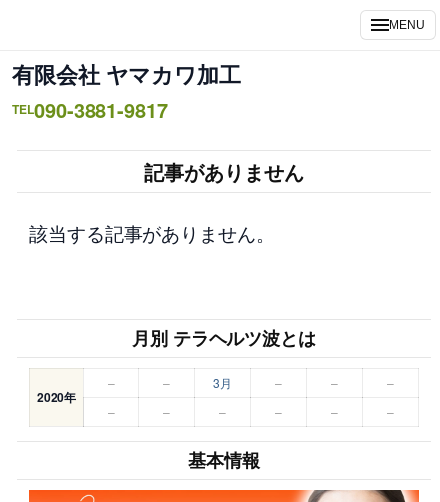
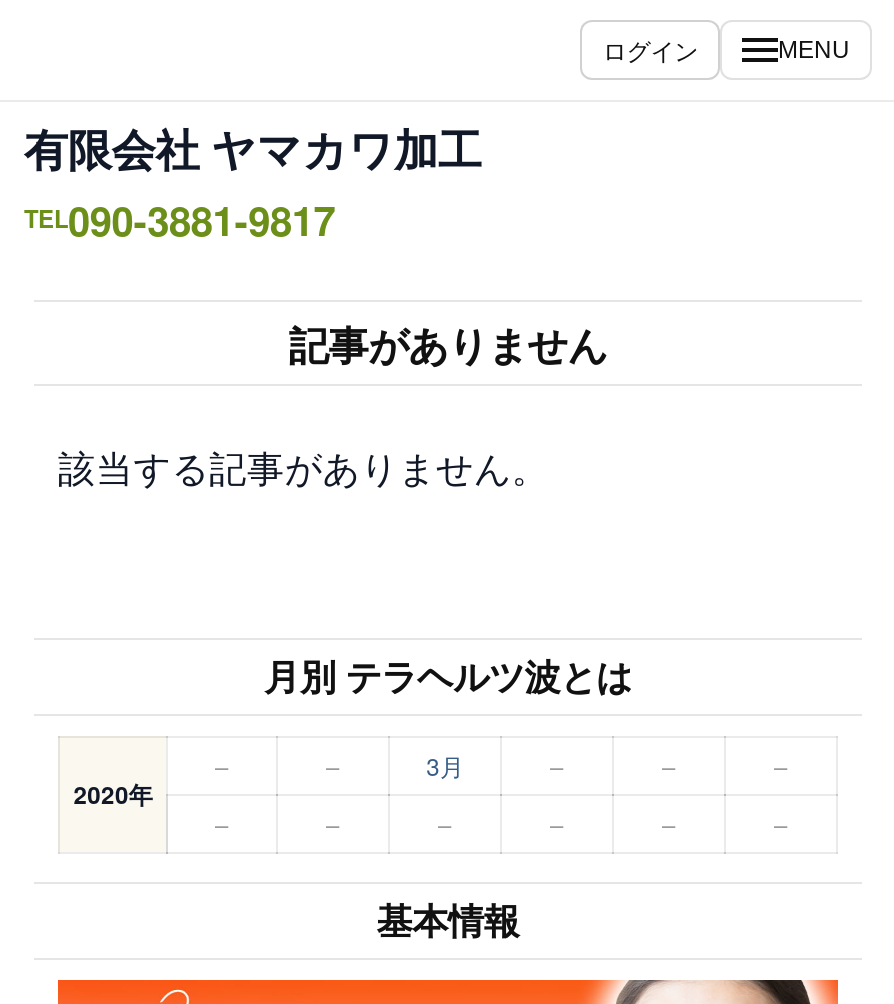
none -> [603,32,698,66] ログイン

